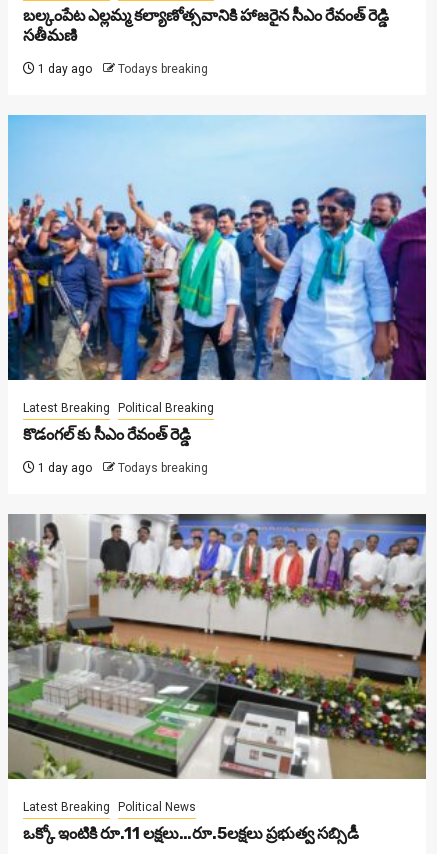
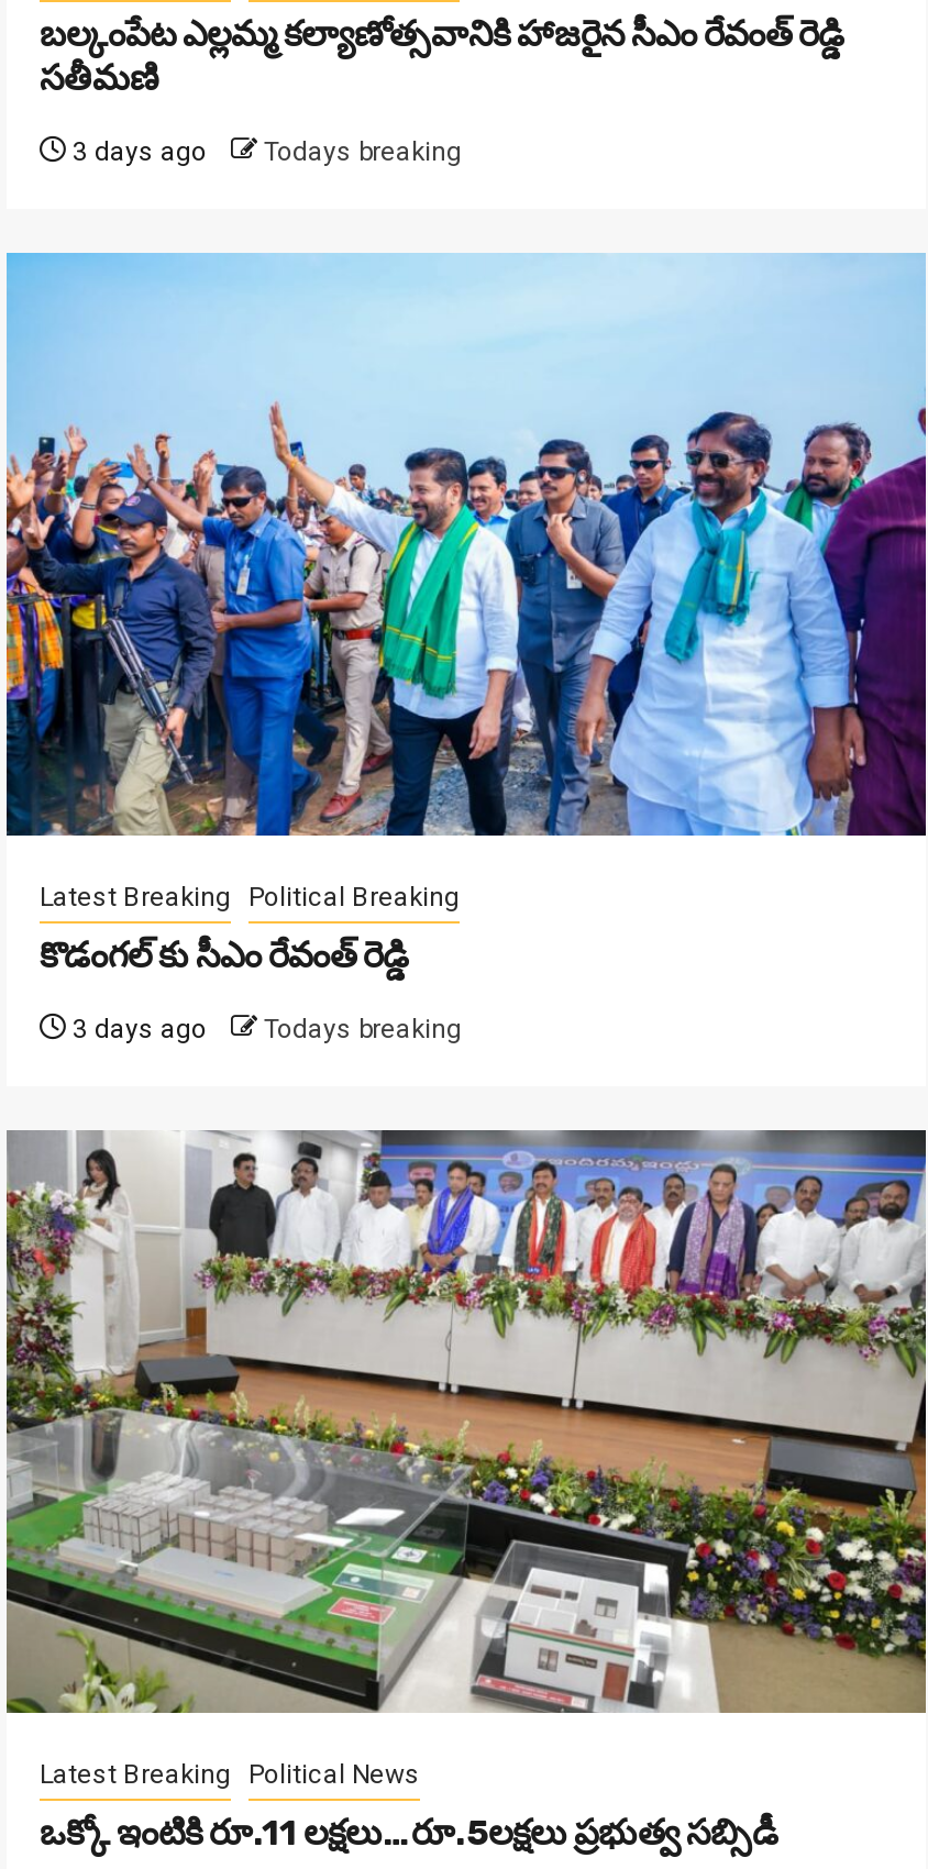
[35,62,208,76] 1 day ago Todays breaking -> [66,136,462,167] 3 days ago Todays breaking
[35,461,208,475] 1 day ago Todays breaking -> [66,1014,462,1044] 3 days ago Todays breaking

